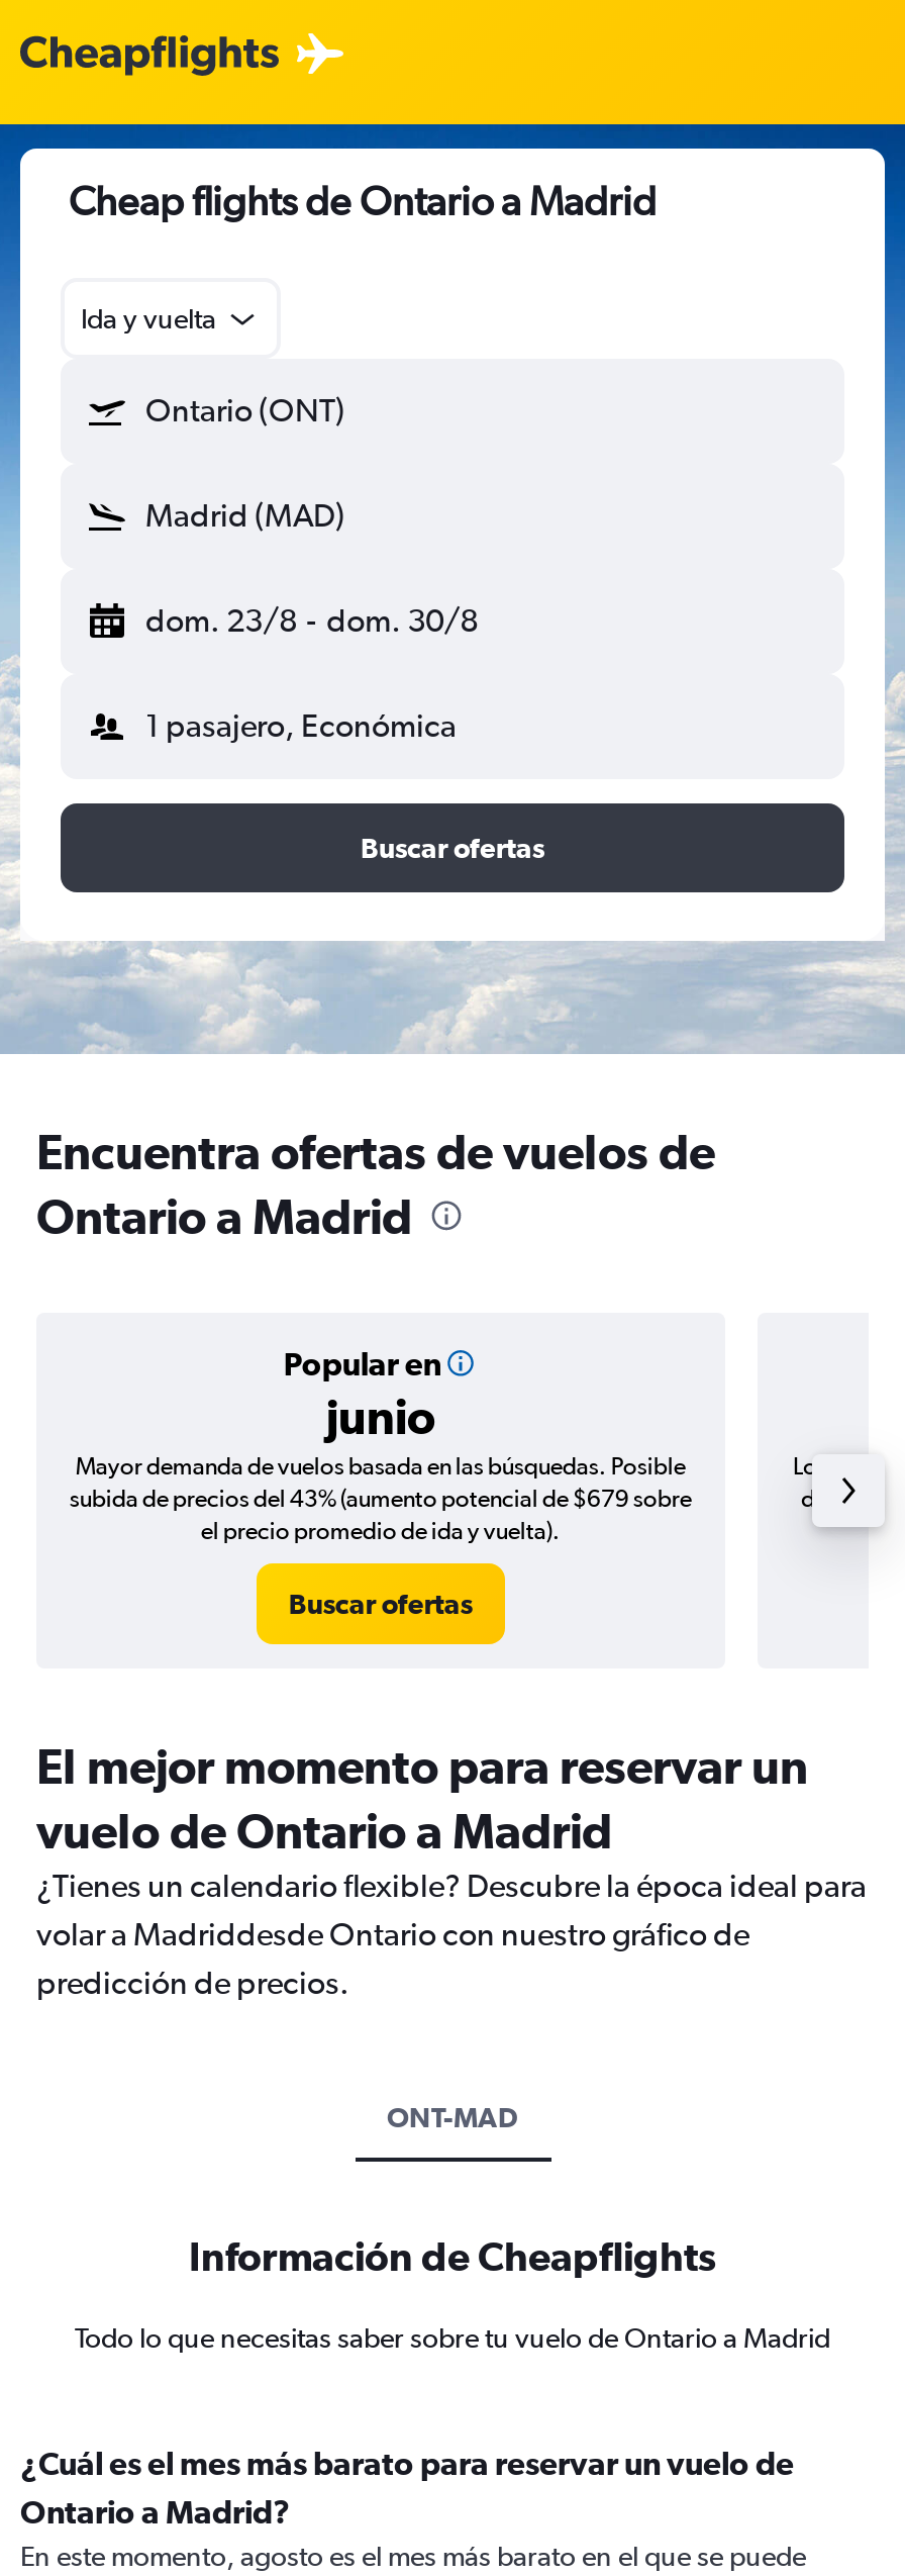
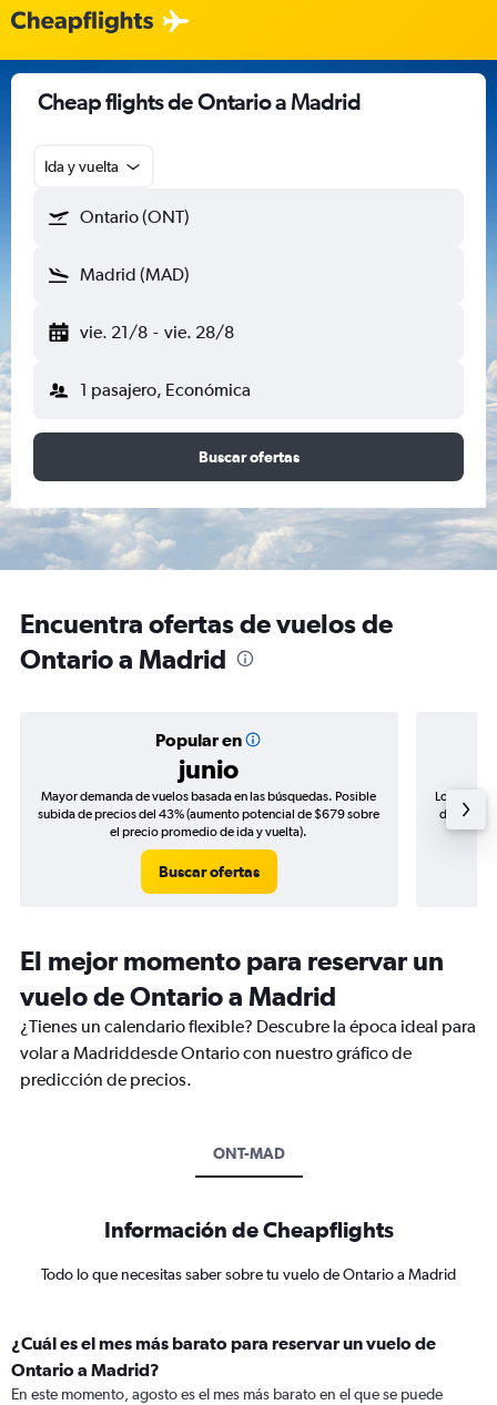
[145,601,478,640] dom. 23/8 - dom. 30/8 -> [80,322,234,343] vie. 21/8 - vie. 28/8

